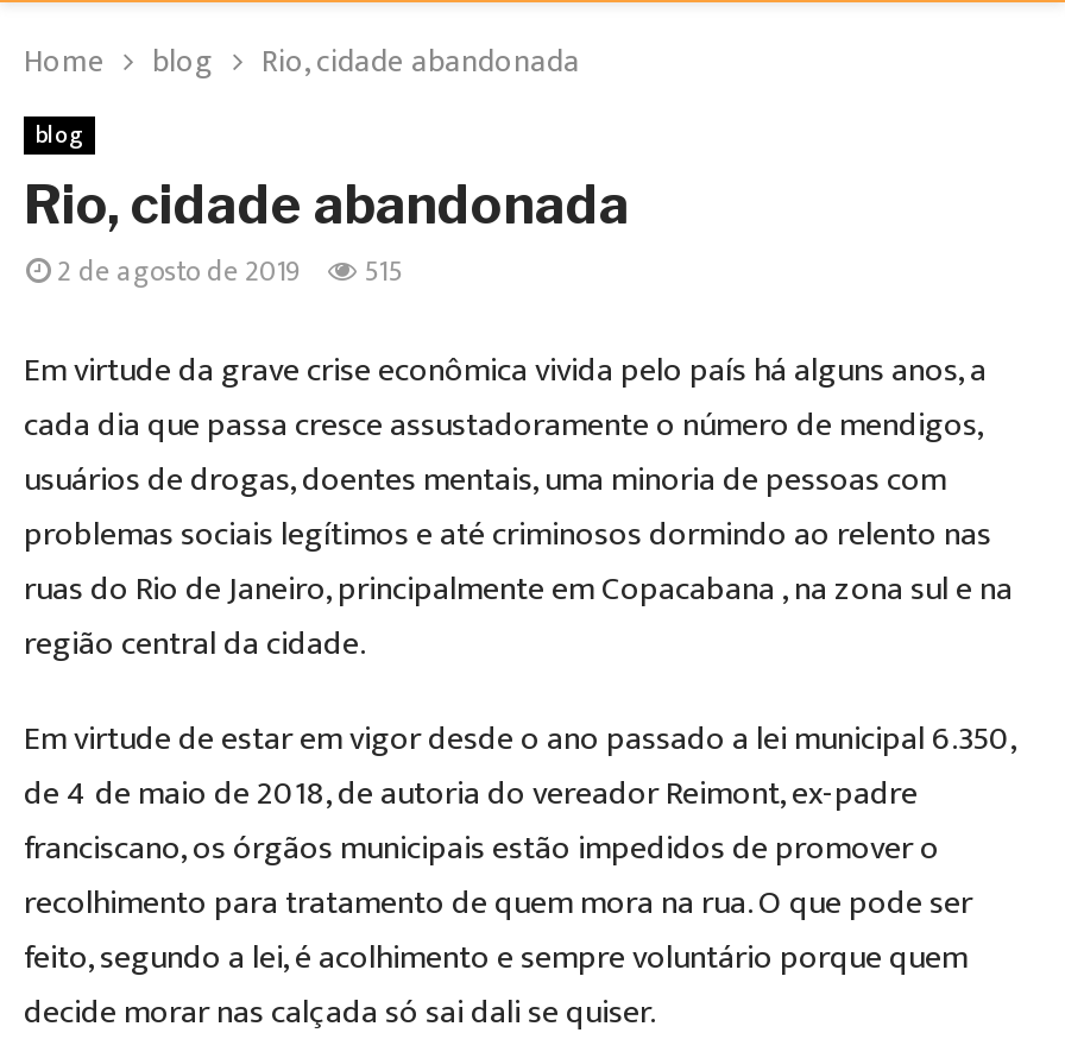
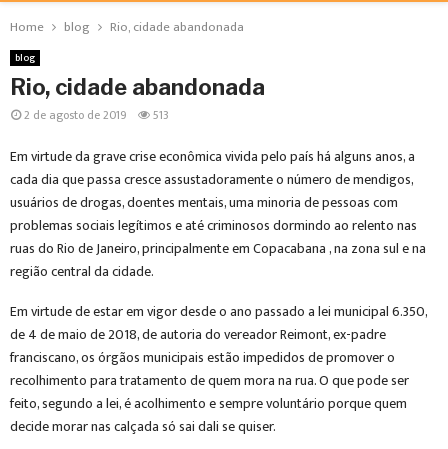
[57,247,402,295] 2 de agosto de 2019 515 -> [24,105,169,125] 2 de agosto de 2019 513

